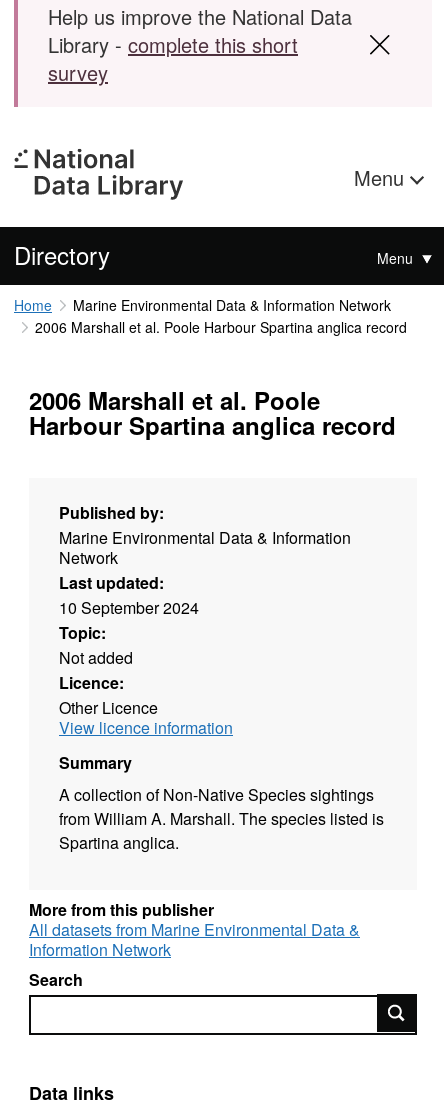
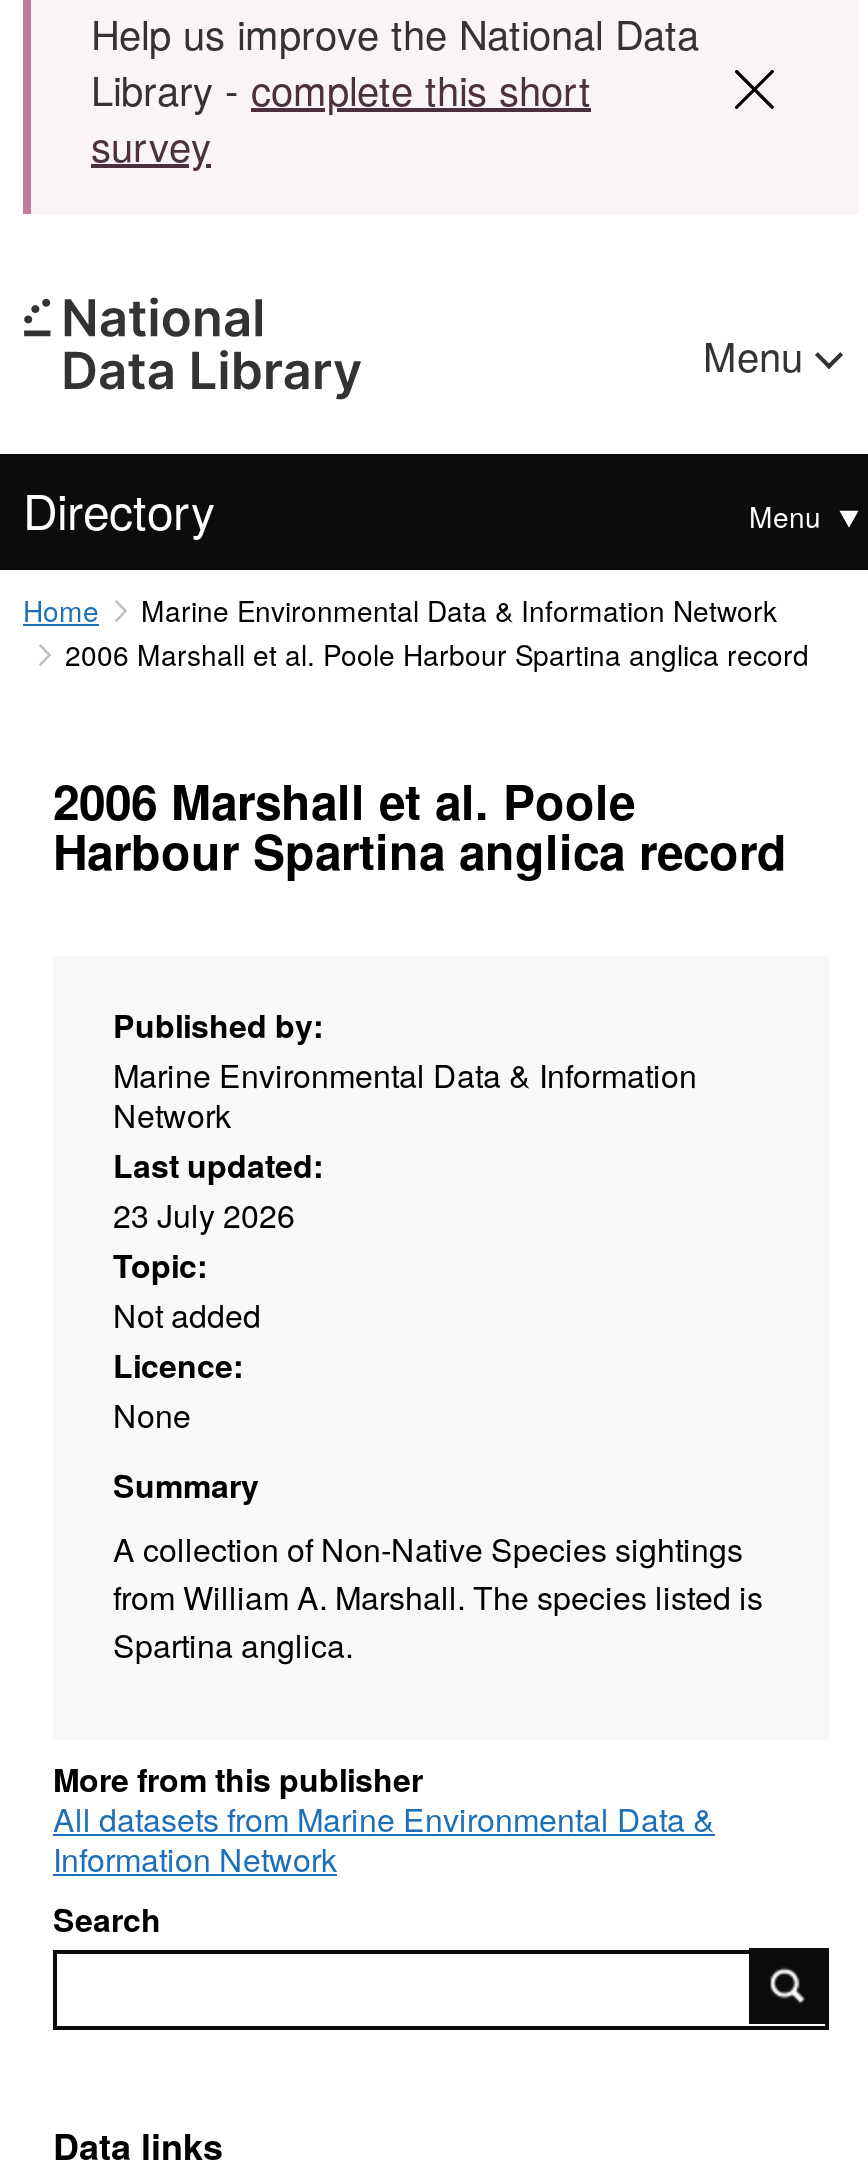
[59,596,199,619] 10 September 2024 -> [113,1192,295,1238] 23 July 2026
[59,696,233,739] Other Licence | View licence information -> [113,1392,191,1438] None

